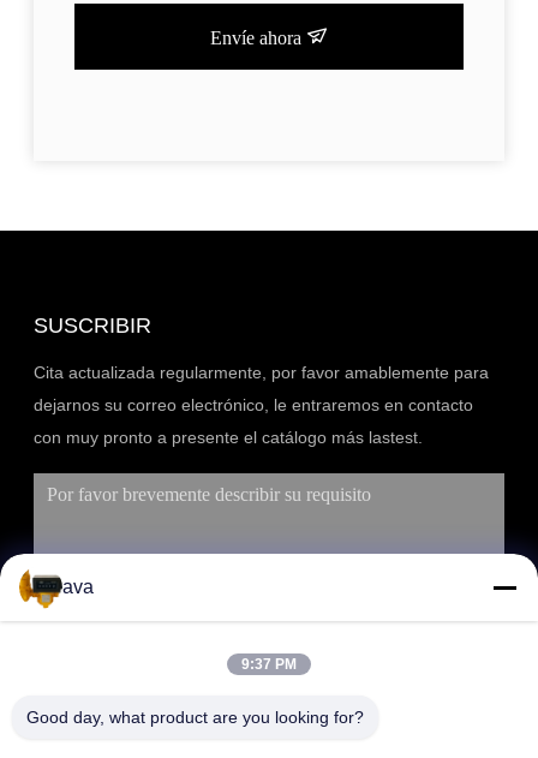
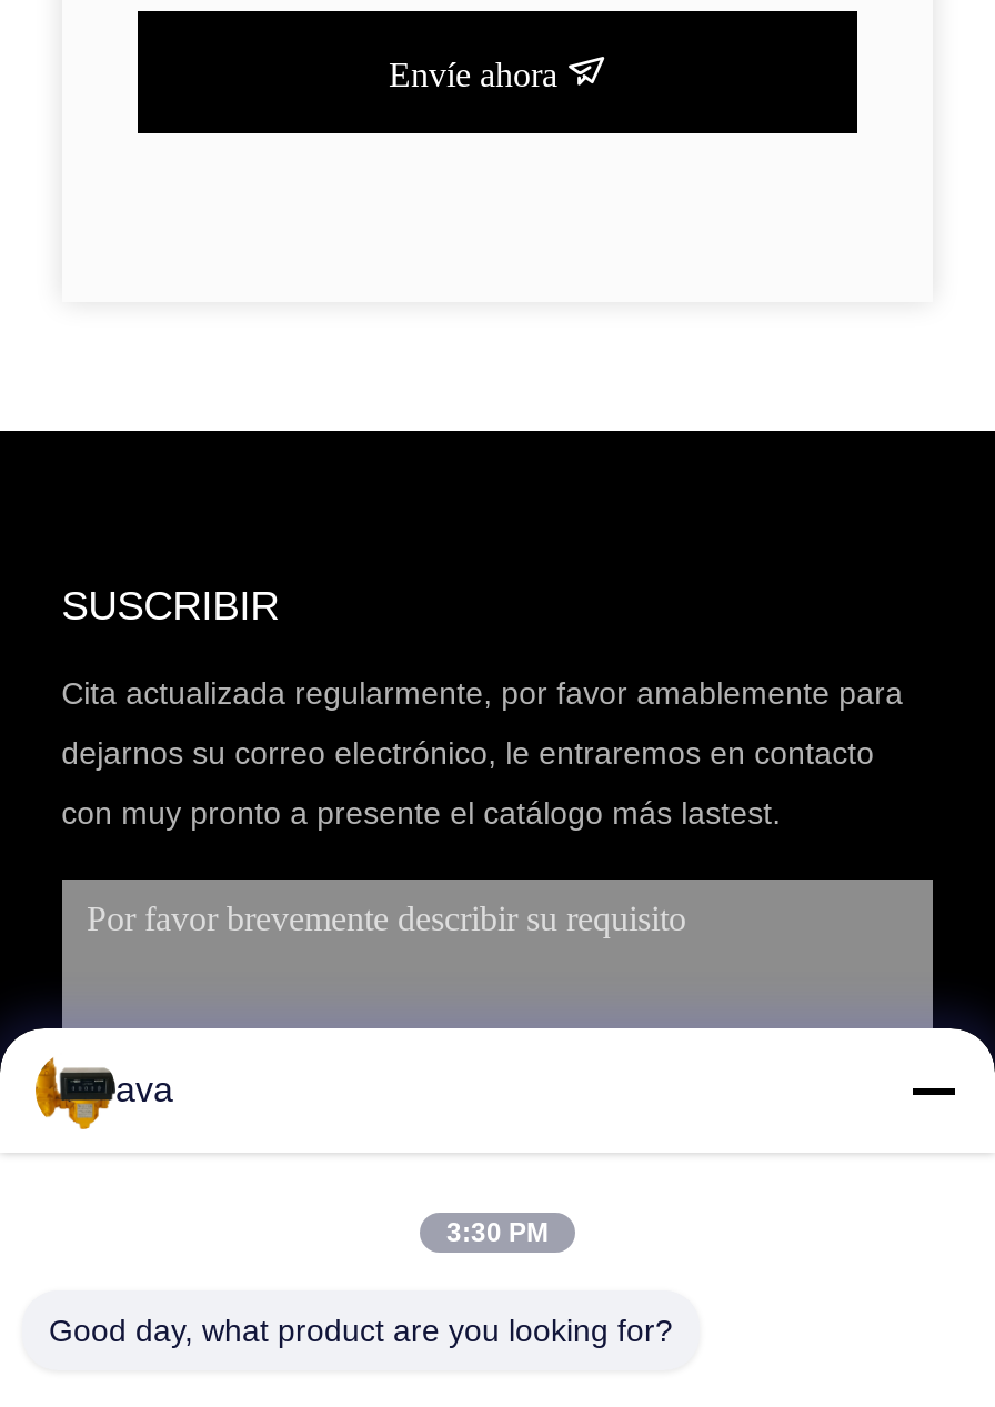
[241,656,297,673] 9:37 PM -> [446,1217,549,1248] 3:30 PM

